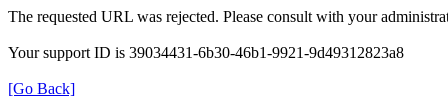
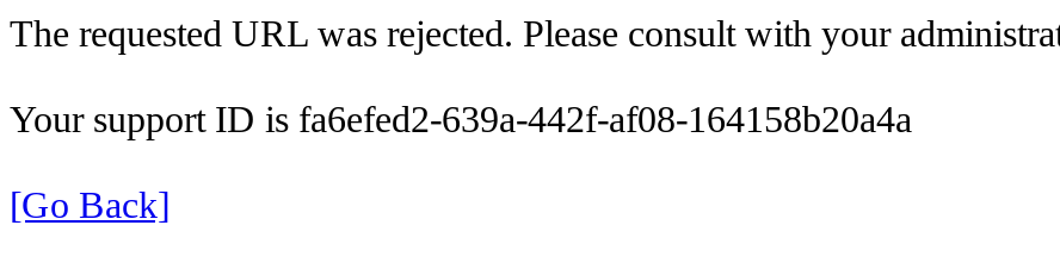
[8,44,404,61] Your support ID is 39034431-6b30-46b1-9921-9d49312823a8 -> [10,99,912,139] Your support ID is fa6efed2-639a-442f-af08-164158b20a4a

